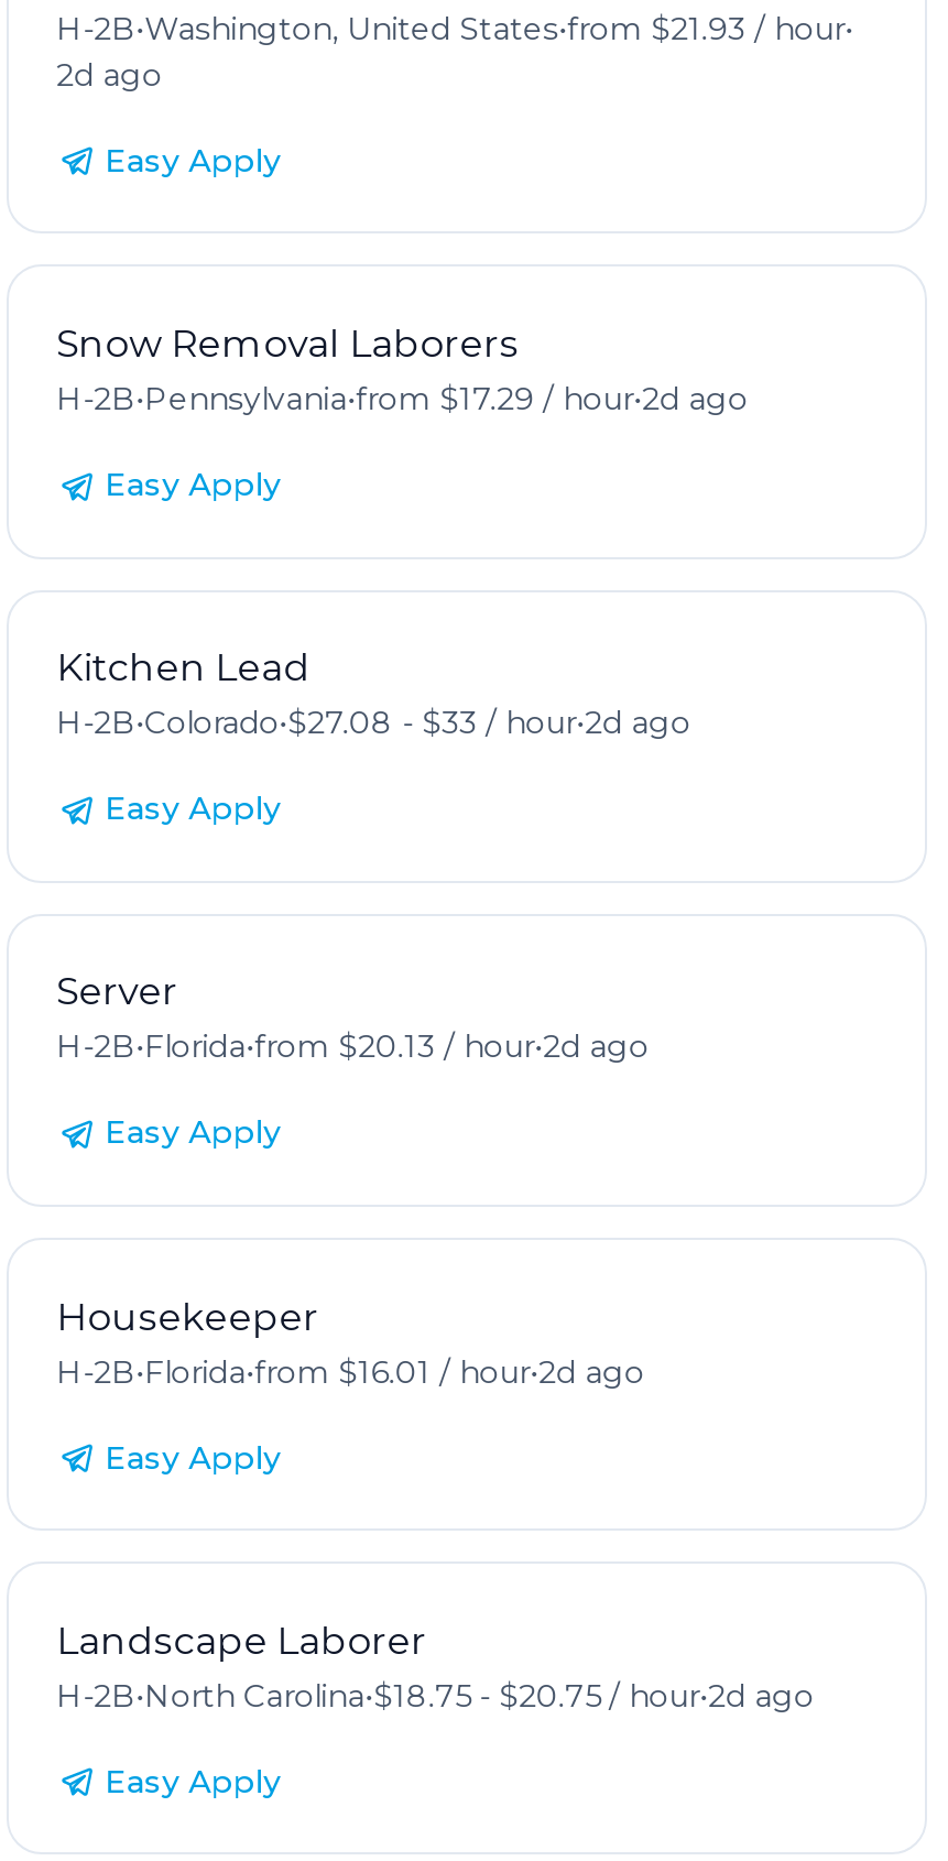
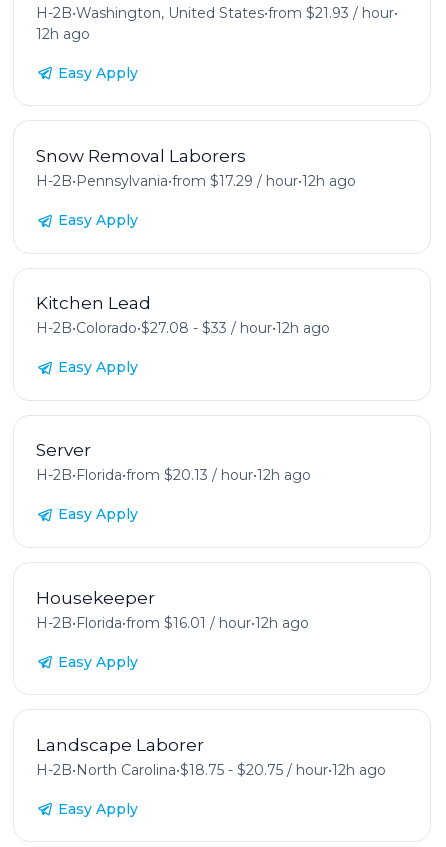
[56,55,162,94] 2d ago -> [36,25,90,43] 12h ago
[56,379,748,418] H-2B•Pennsylvania•from $17.29 / hour•2d ago -> [36,172,356,190] H-2B•Pennsylvania•from $17.29 / hour•12h ago
[56,703,691,743] H-2B•Colorado•$27.08 - $33 / hour•2d ago -> [36,319,330,337] H-2B•Colorado•$27.08 - $33 / hour•12h ago
[56,1027,649,1067] H-2B•Florida•from $20.13 / hour•2d ago -> [36,466,311,484] H-2B•Florida•from $20.13 / hour•12h ago
[56,1351,644,1391] H-2B•Florida•from $16.01 / hour•2d ago -> [36,614,309,632] H-2B•Florida•from $16.01 / hour•12h ago
[56,1676,814,1715] H-2B•North Carolina•$18.75 - $20.75 / hour•2d ago -> [36,761,386,779] H-2B•North Carolina•$18.75 - $20.75 / hour•12h ago

